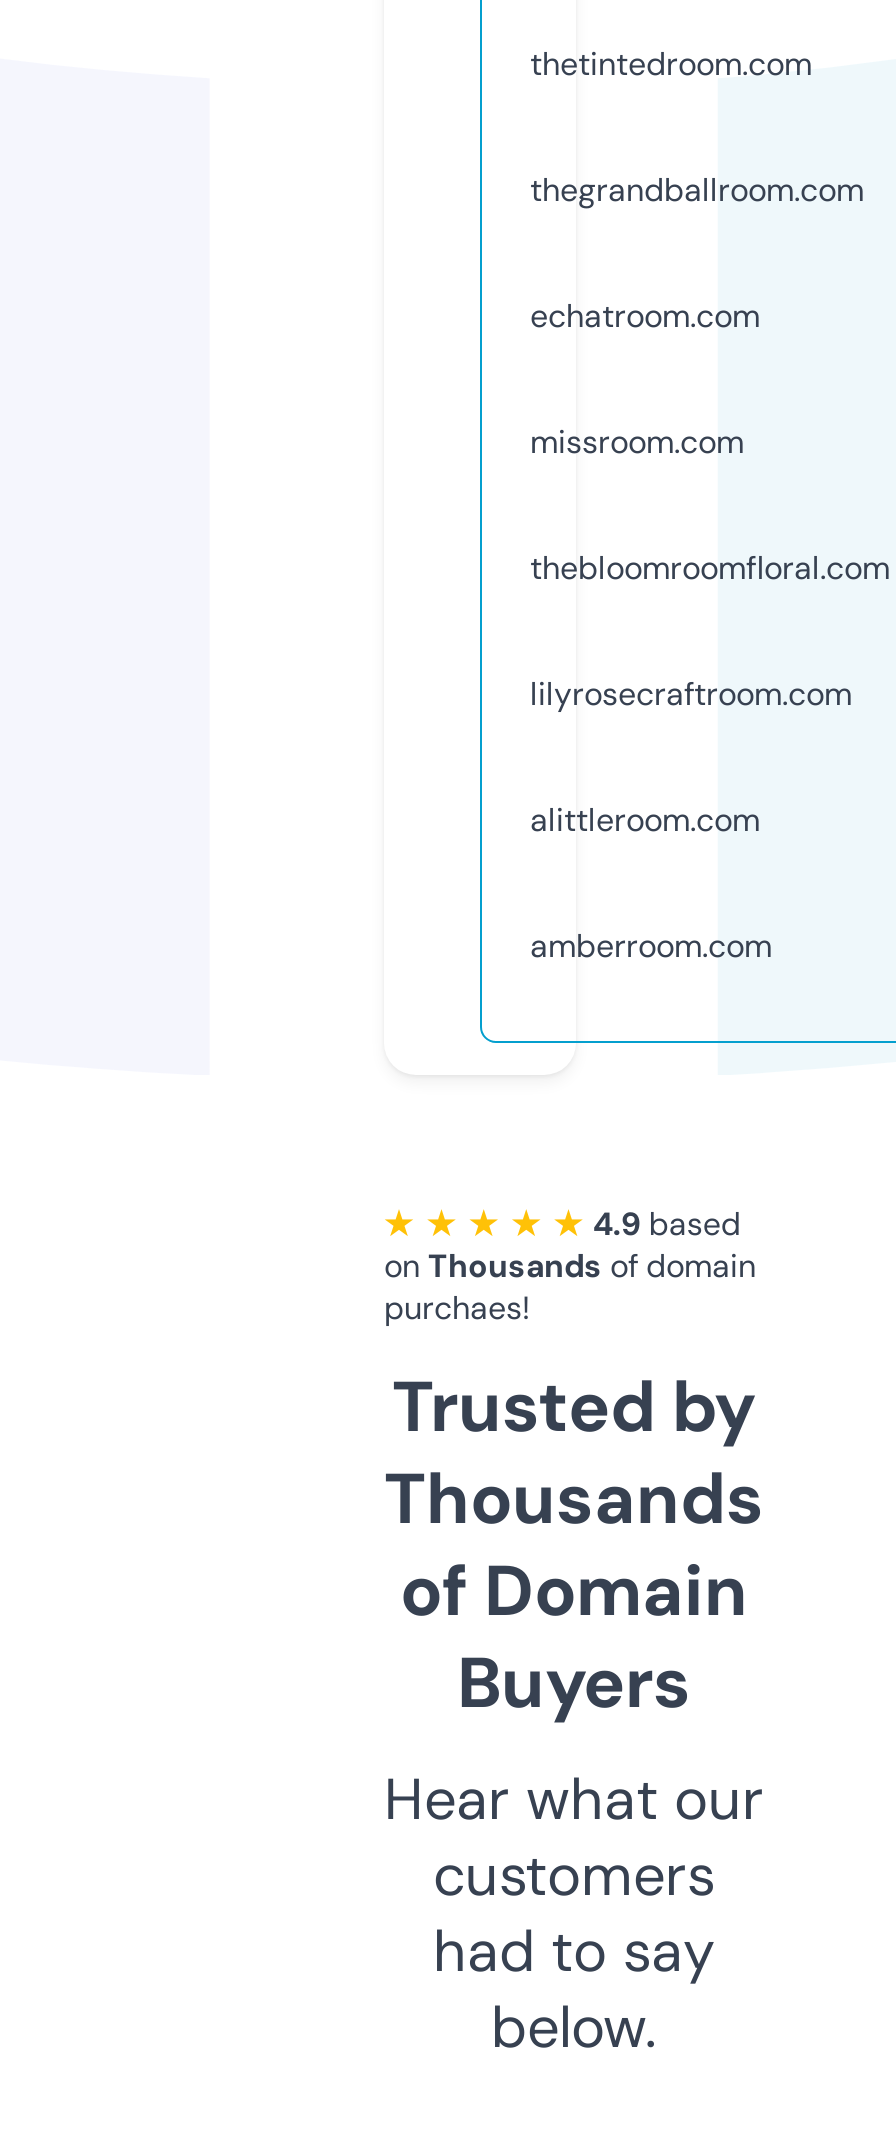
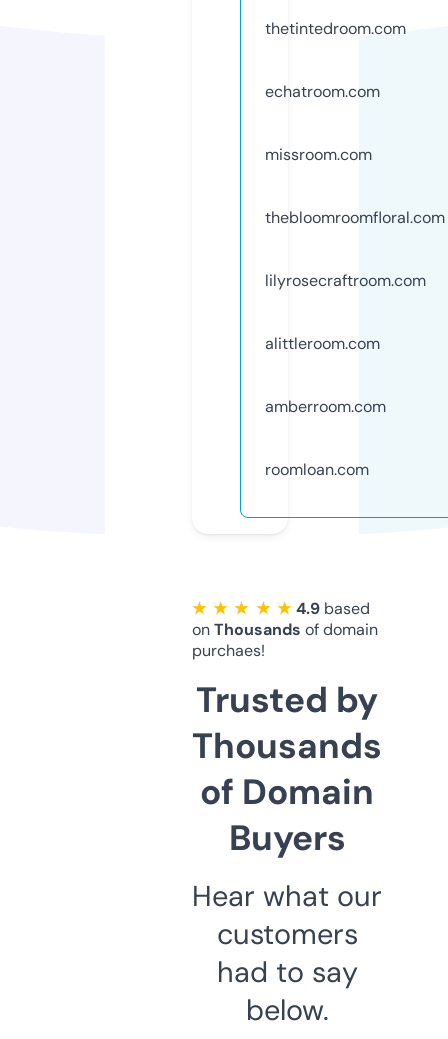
[530,169,864,211] thegrandballroom.com -> none
moved [530,295,890,967] -> [265,81,445,417]: echatroom.com | missroom.com | thebloomroomfloral.com | lilyrosecraftroom.com | alittleroom.com | amberroom.com
none -> [265,459,369,480] roomloan.com

